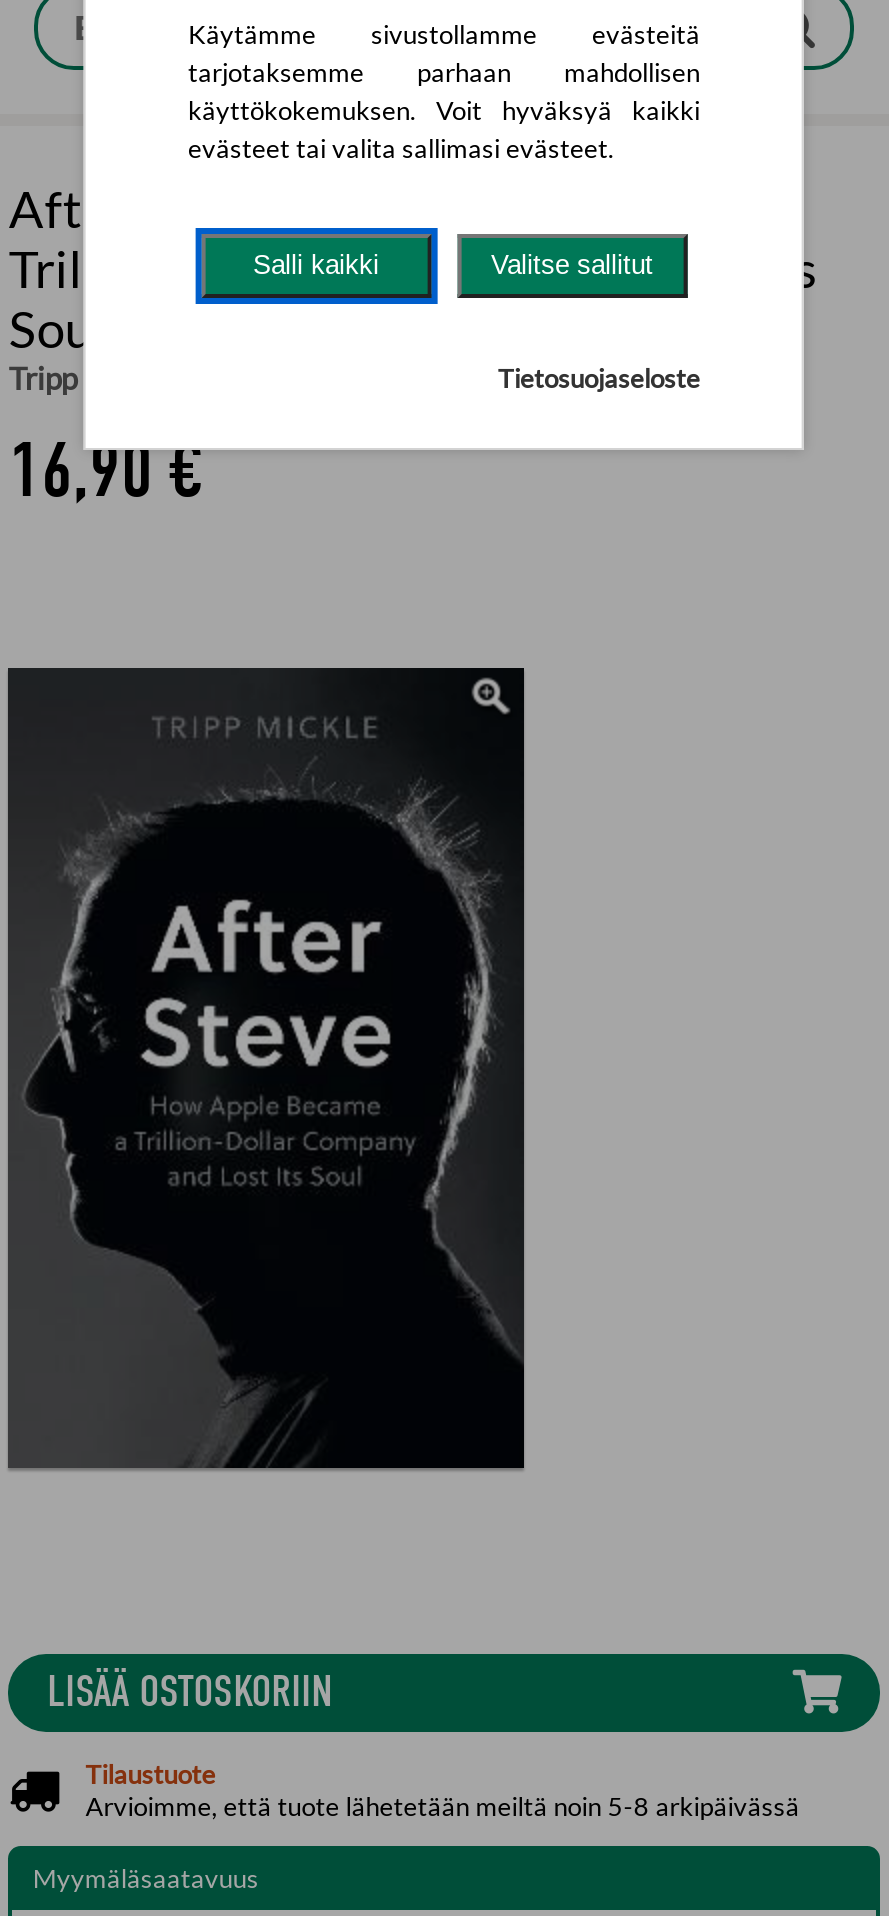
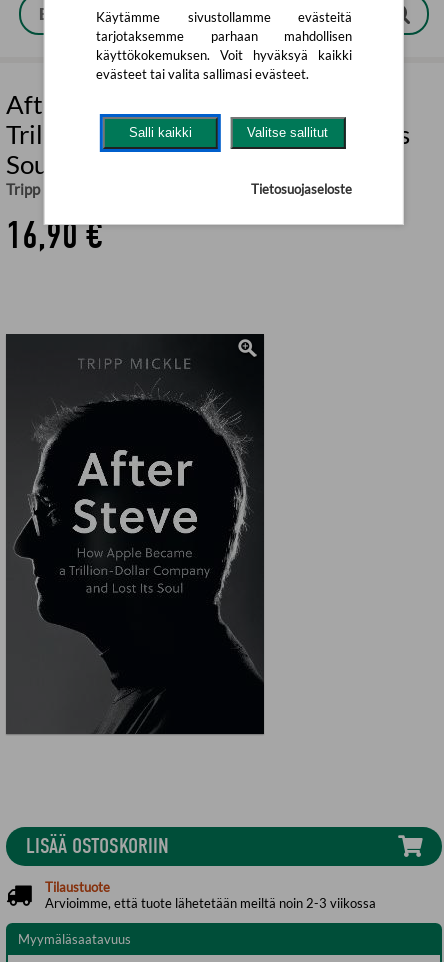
[86,1789,800,1821] Arvioimme, että tuote lähetetään meiltä noin 5-8 arkipäivässä -> [45,895,376,911] Arvioimme, että tuote lähetetään meiltä noin 2-3 viikossa

